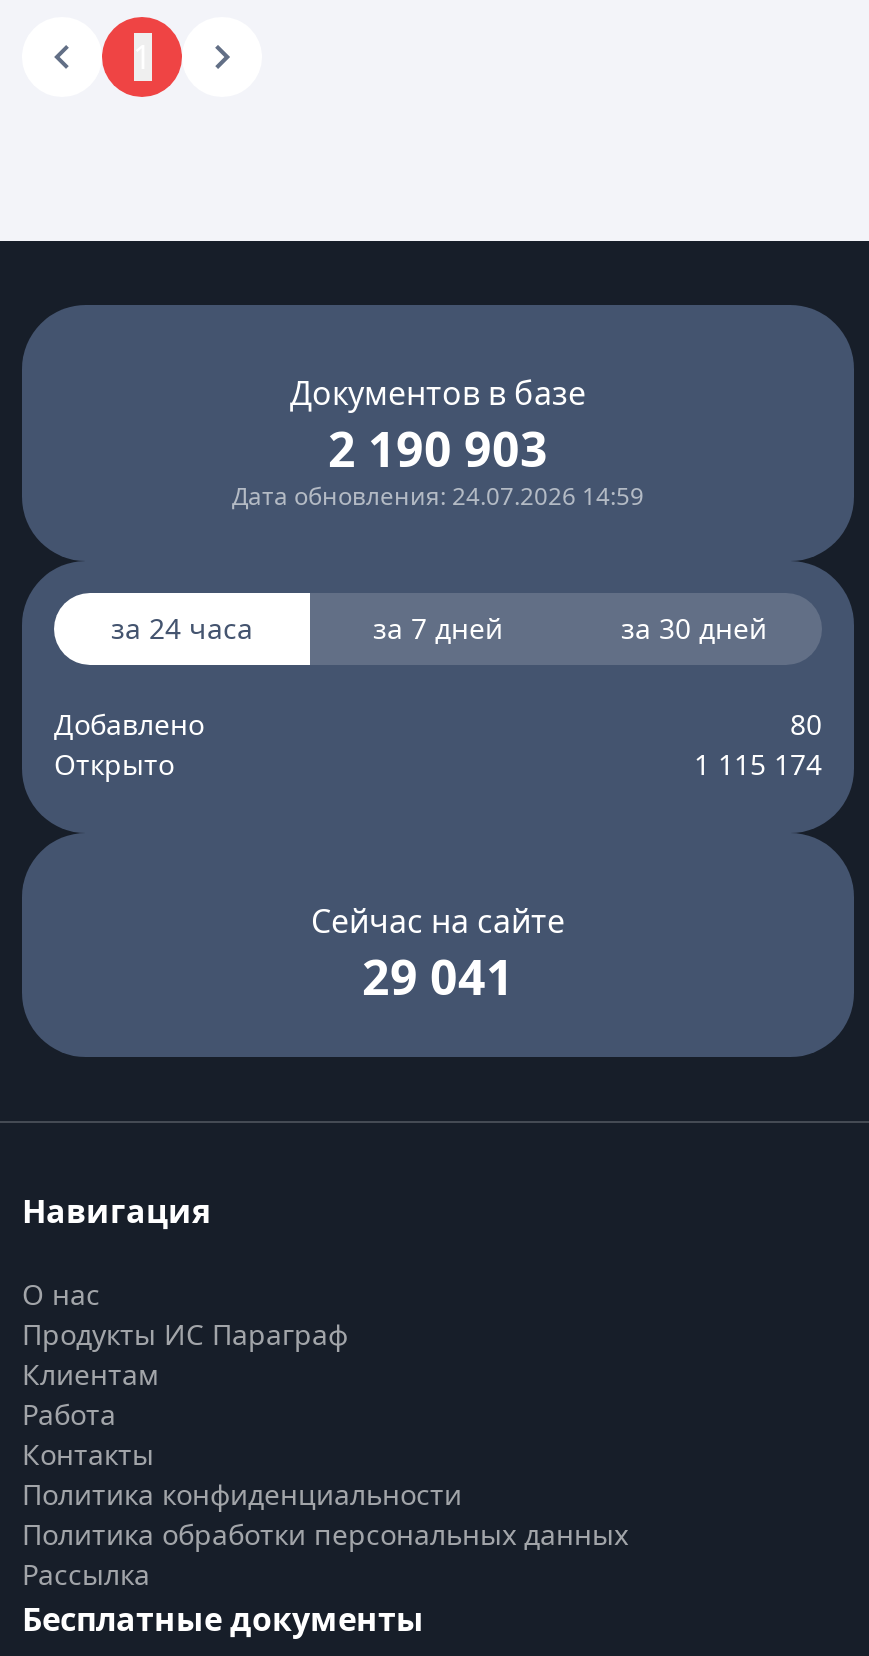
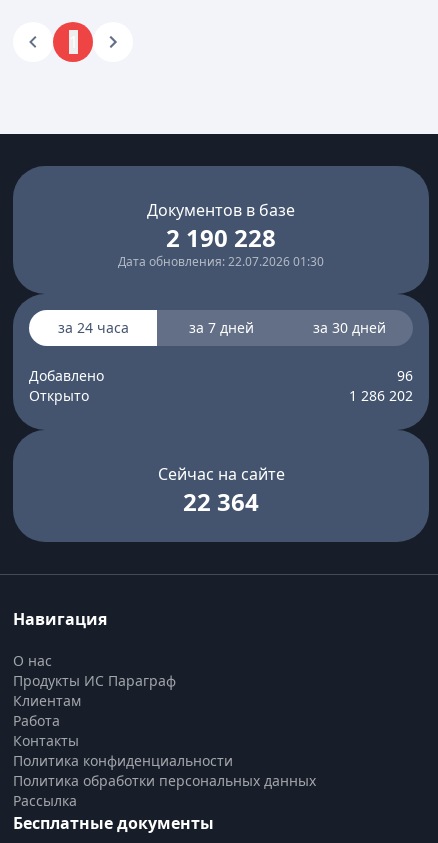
[328,415,548,481] 2 190 903 -> [166,221,276,254] 2 190 228
[232,479,644,513] Дата обновления: 24.07.2026 14:59 -> [118,253,324,270] Дата обновления: 22.07.2026 01:30
[790,705,822,743] 80 -> [397,366,413,385] 96
[694,745,822,783] 1 115 174 -> [349,386,413,405] 1 286 202
[362,943,514,1009] 29 041 -> [183,485,259,518] 22 364

